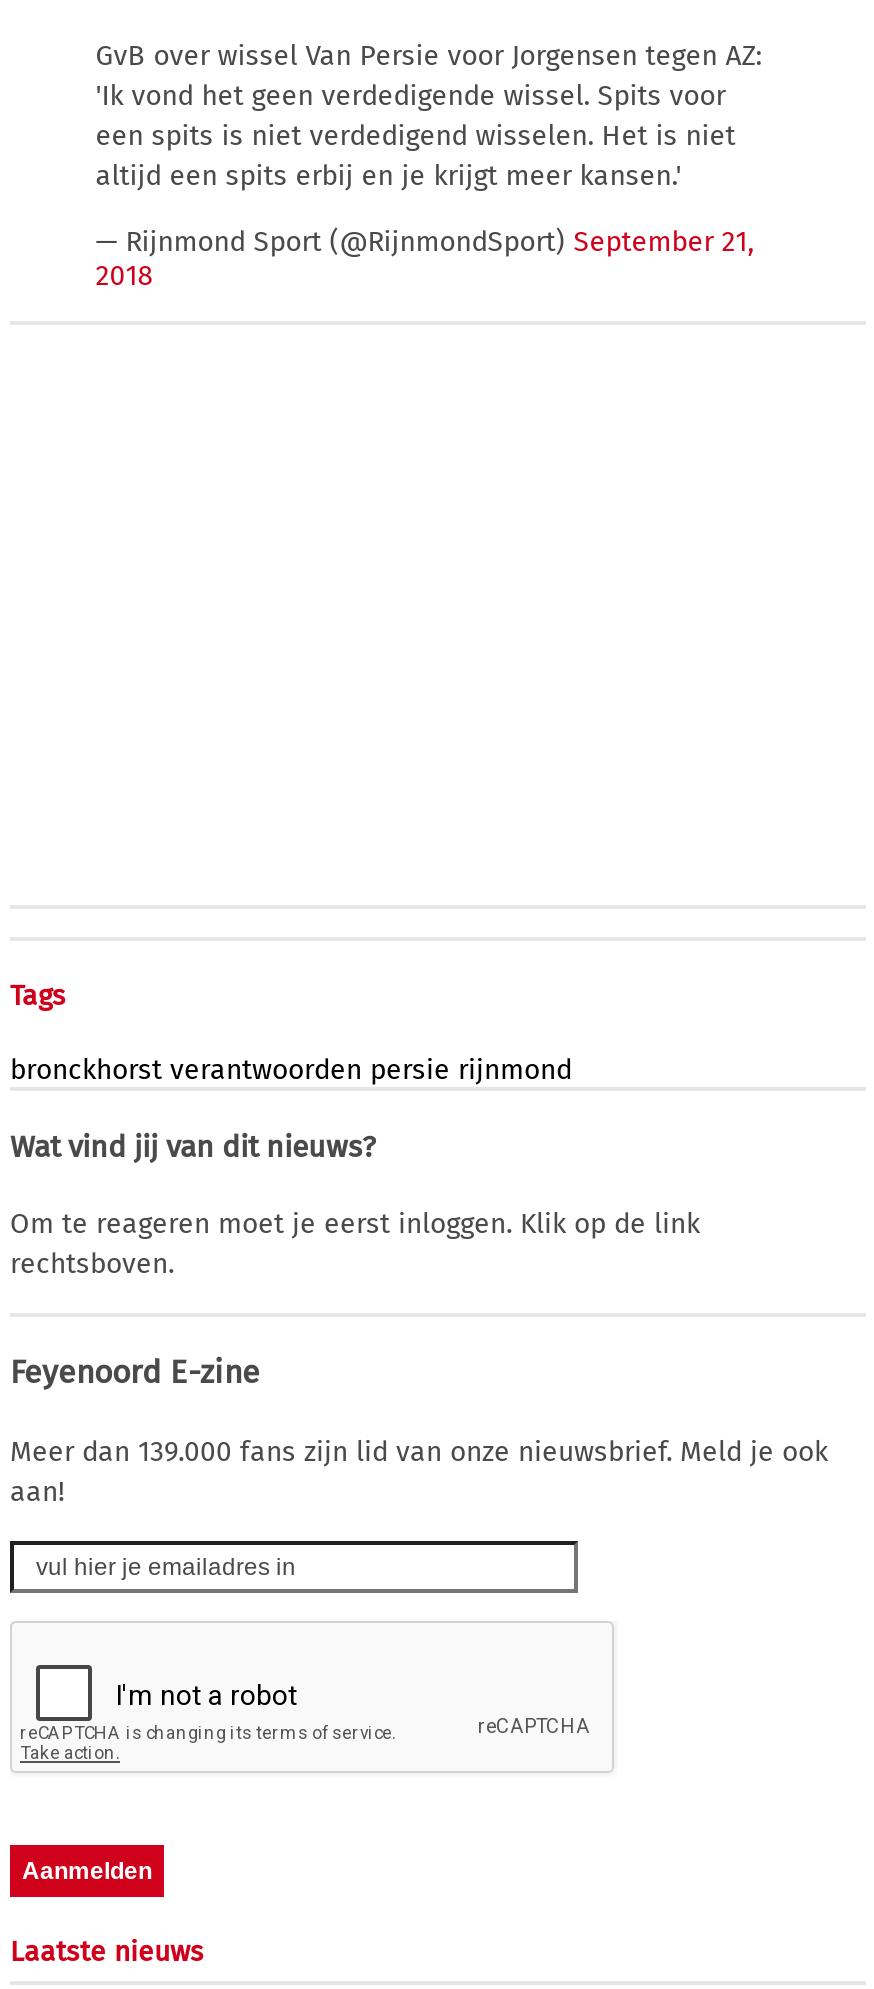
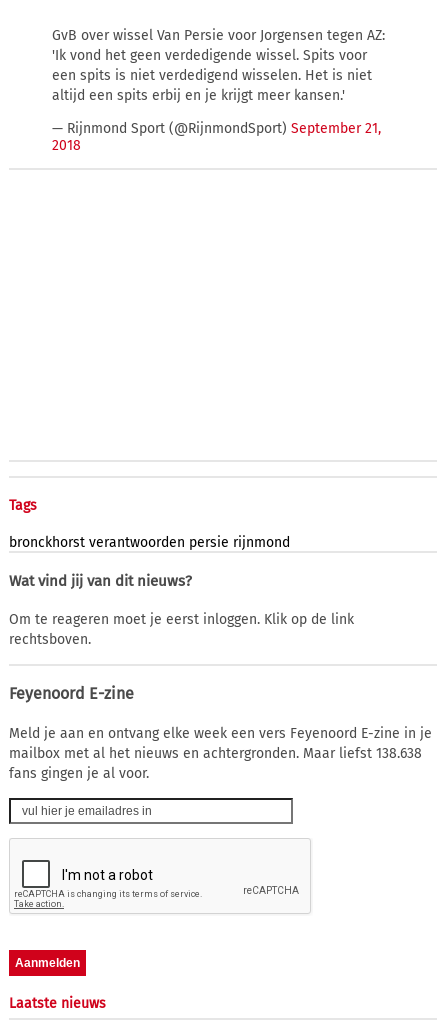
[10,1434,828,1508] Meer dan 139.000 fans zijn lid van onze nieuwsbrief. Meld je ook | aan! -> [9,725,432,782] Meld je aan en ontvang elke week een vers Feyenoord E-zine in je | mailbox met al het nieuws en achtergronden. Maar liefst 138.638 | fans gingen je al voor.

